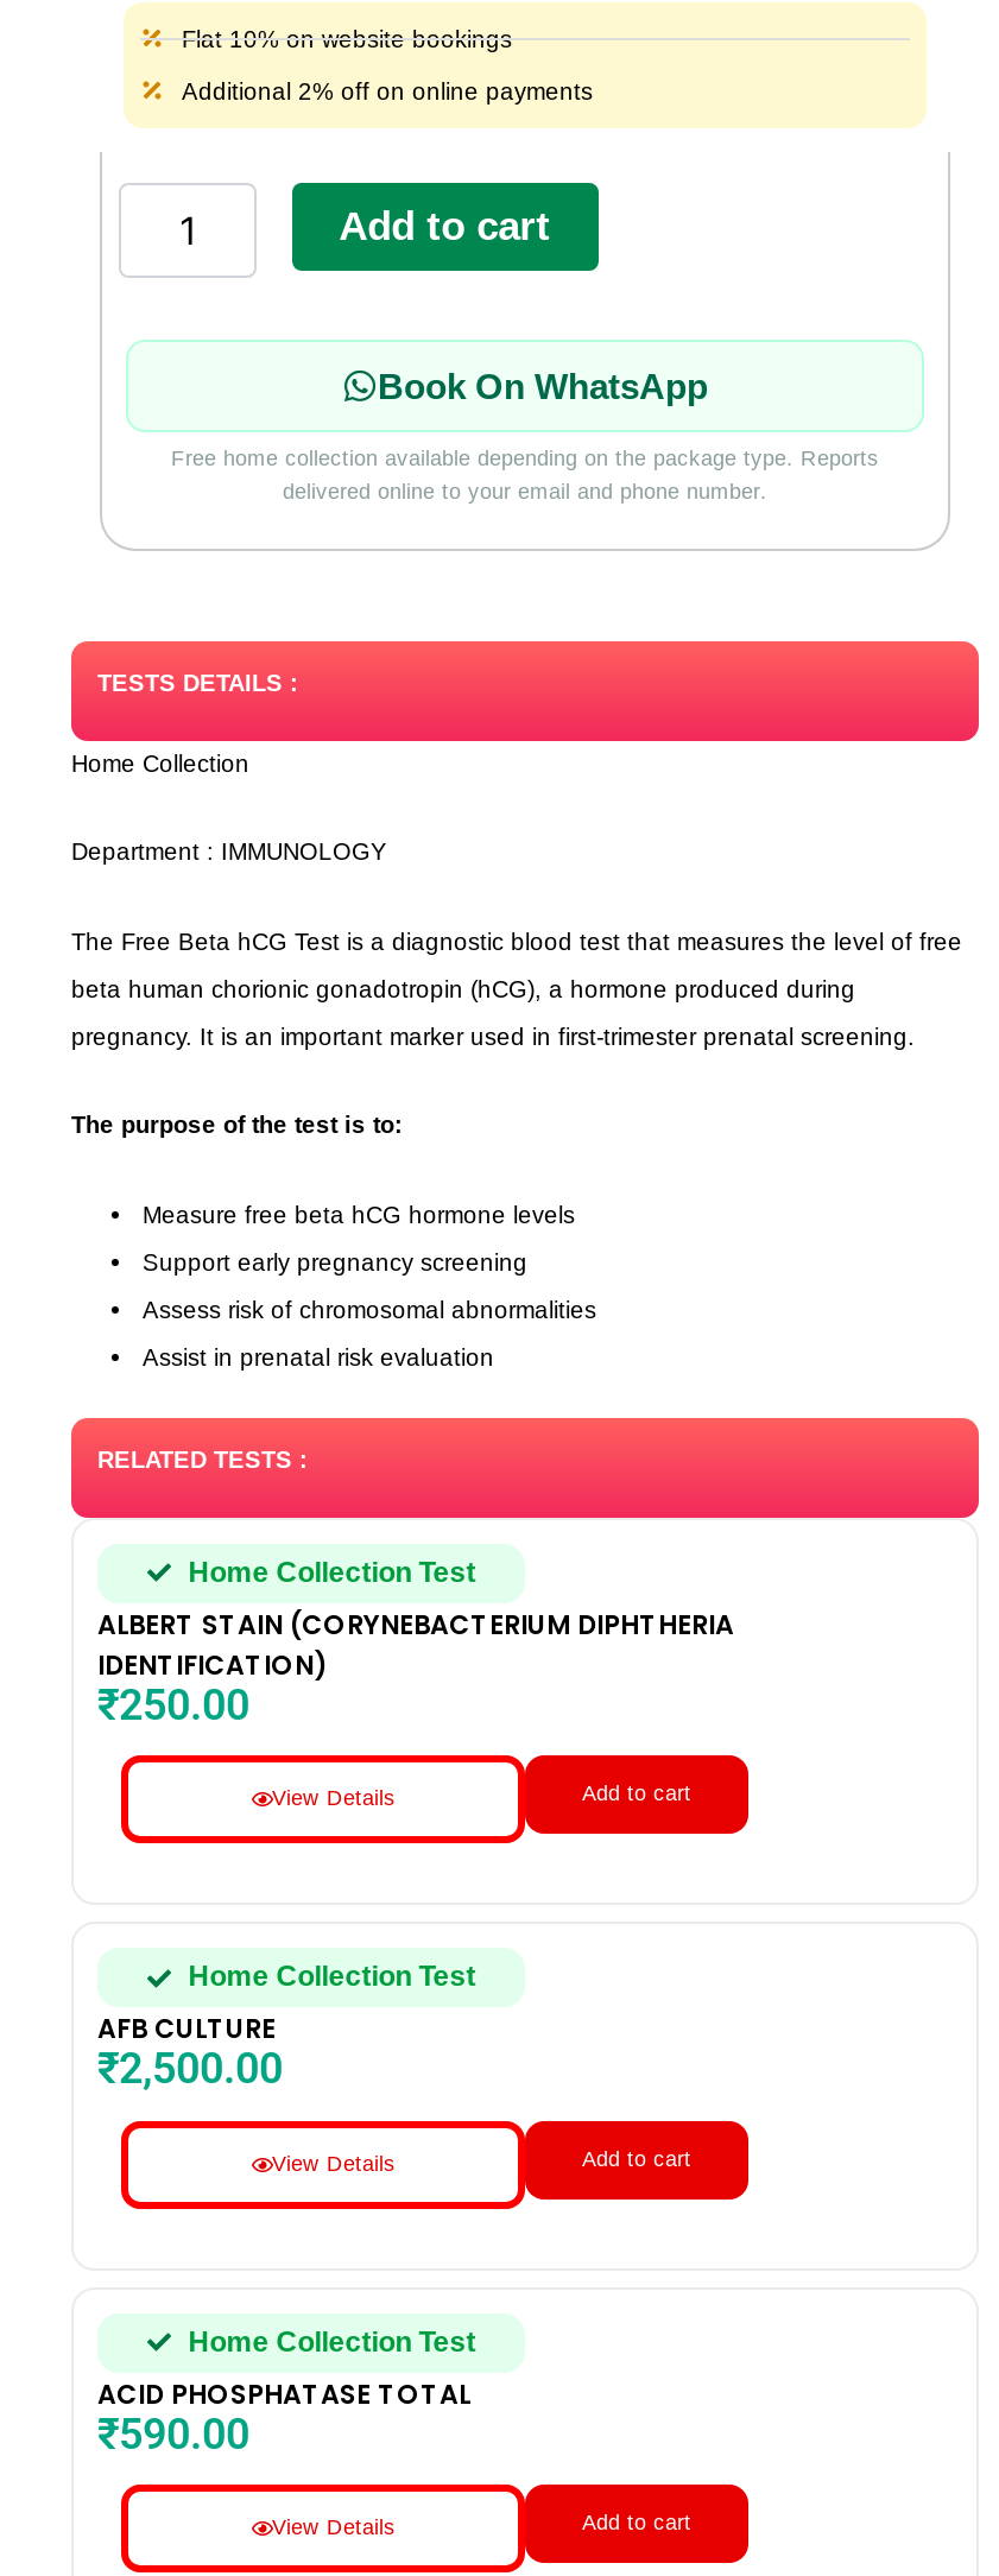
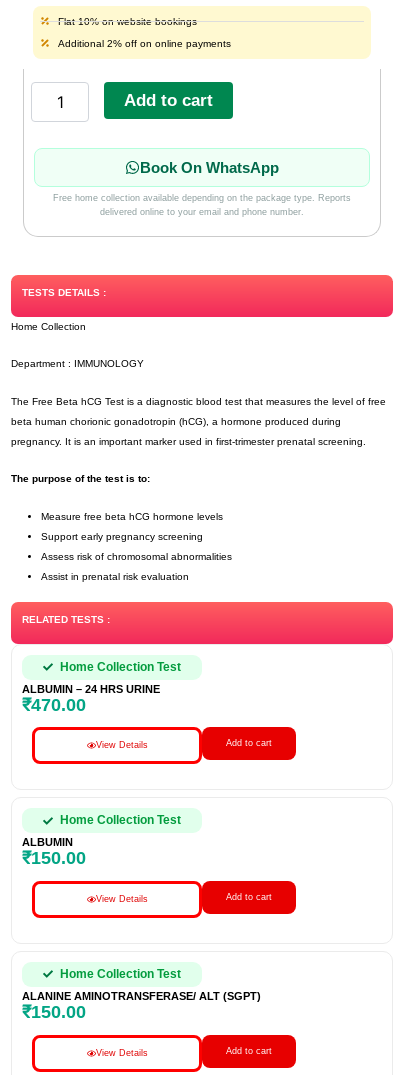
[97,1605,734,1729] ALBERT STAIN (CORYNEBACTERIUM DIPHTHERIA | IDENTIFICATION) | ₹250.00 -> [22,683,160,715] ALBUMIN – 24 HRS URINE | ₹470.00
[97,2010,283,2094] AFB CULTURE | ₹2,500.00 -> [22,836,86,868] ALBUMIN | ₹150.00
[97,2375,470,2458] ACID PHOSPHATASE TOTAL | ₹590.00 -> [22,990,261,1022] ALANINE AMINOTRANSFERASE/ ALT (SGPT) | ₹150.00

